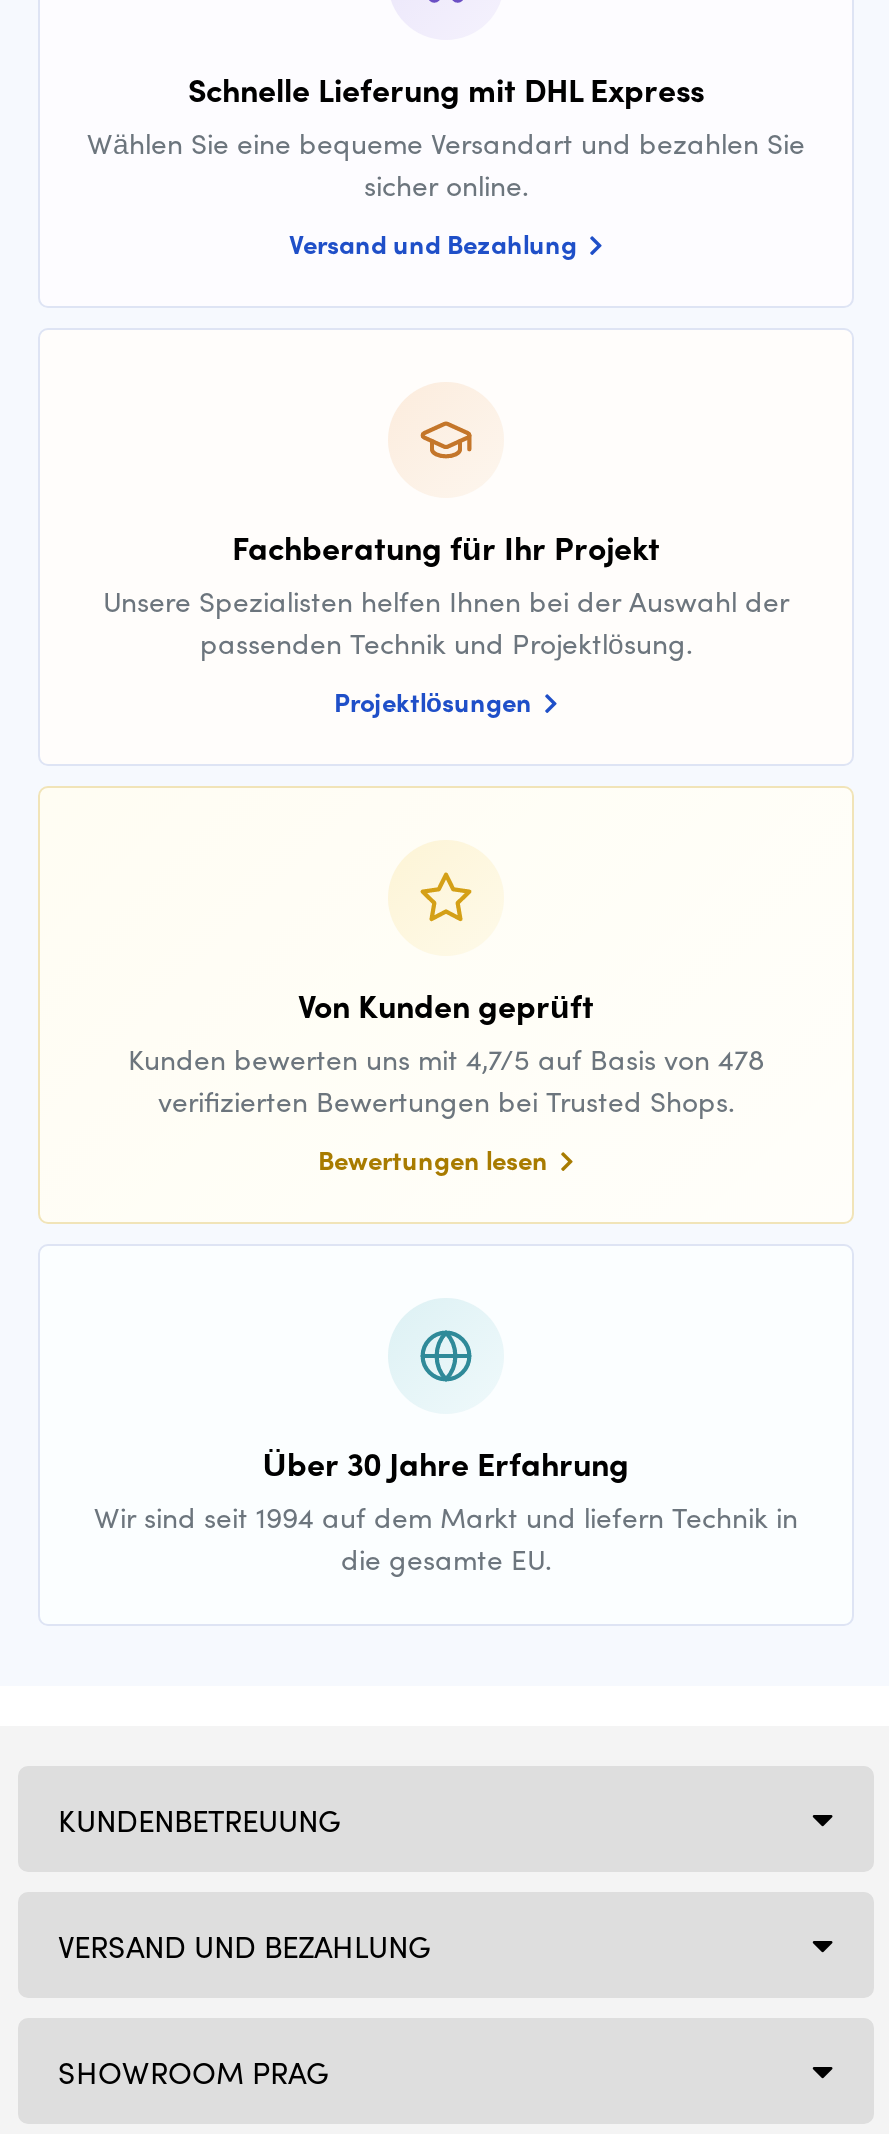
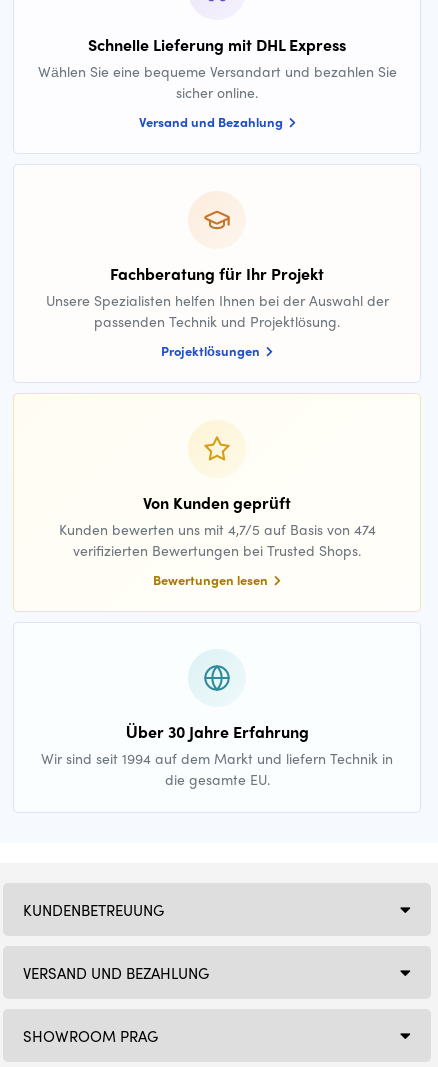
[128,1038,764,1078] Kunden bewerten uns mit 4,7/5 auf Basis von 478 -> [58,519,375,539] Kunden bewerten uns mit 4,7/5 auf Basis von 474

